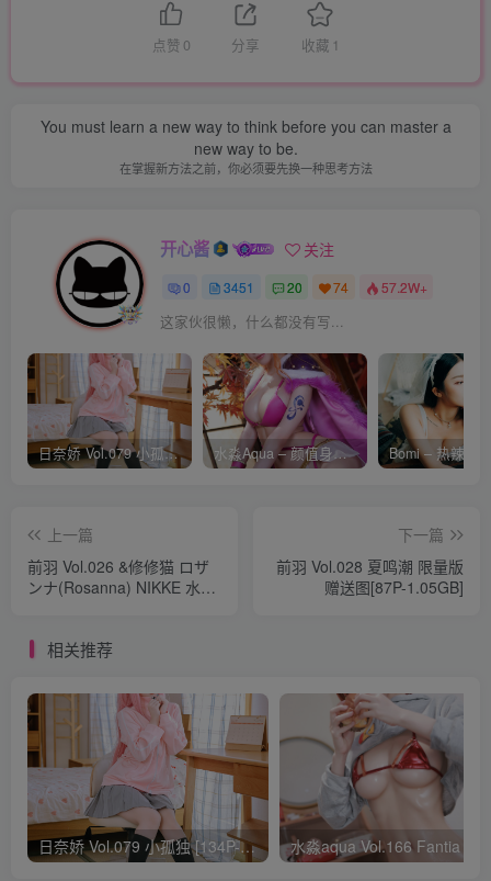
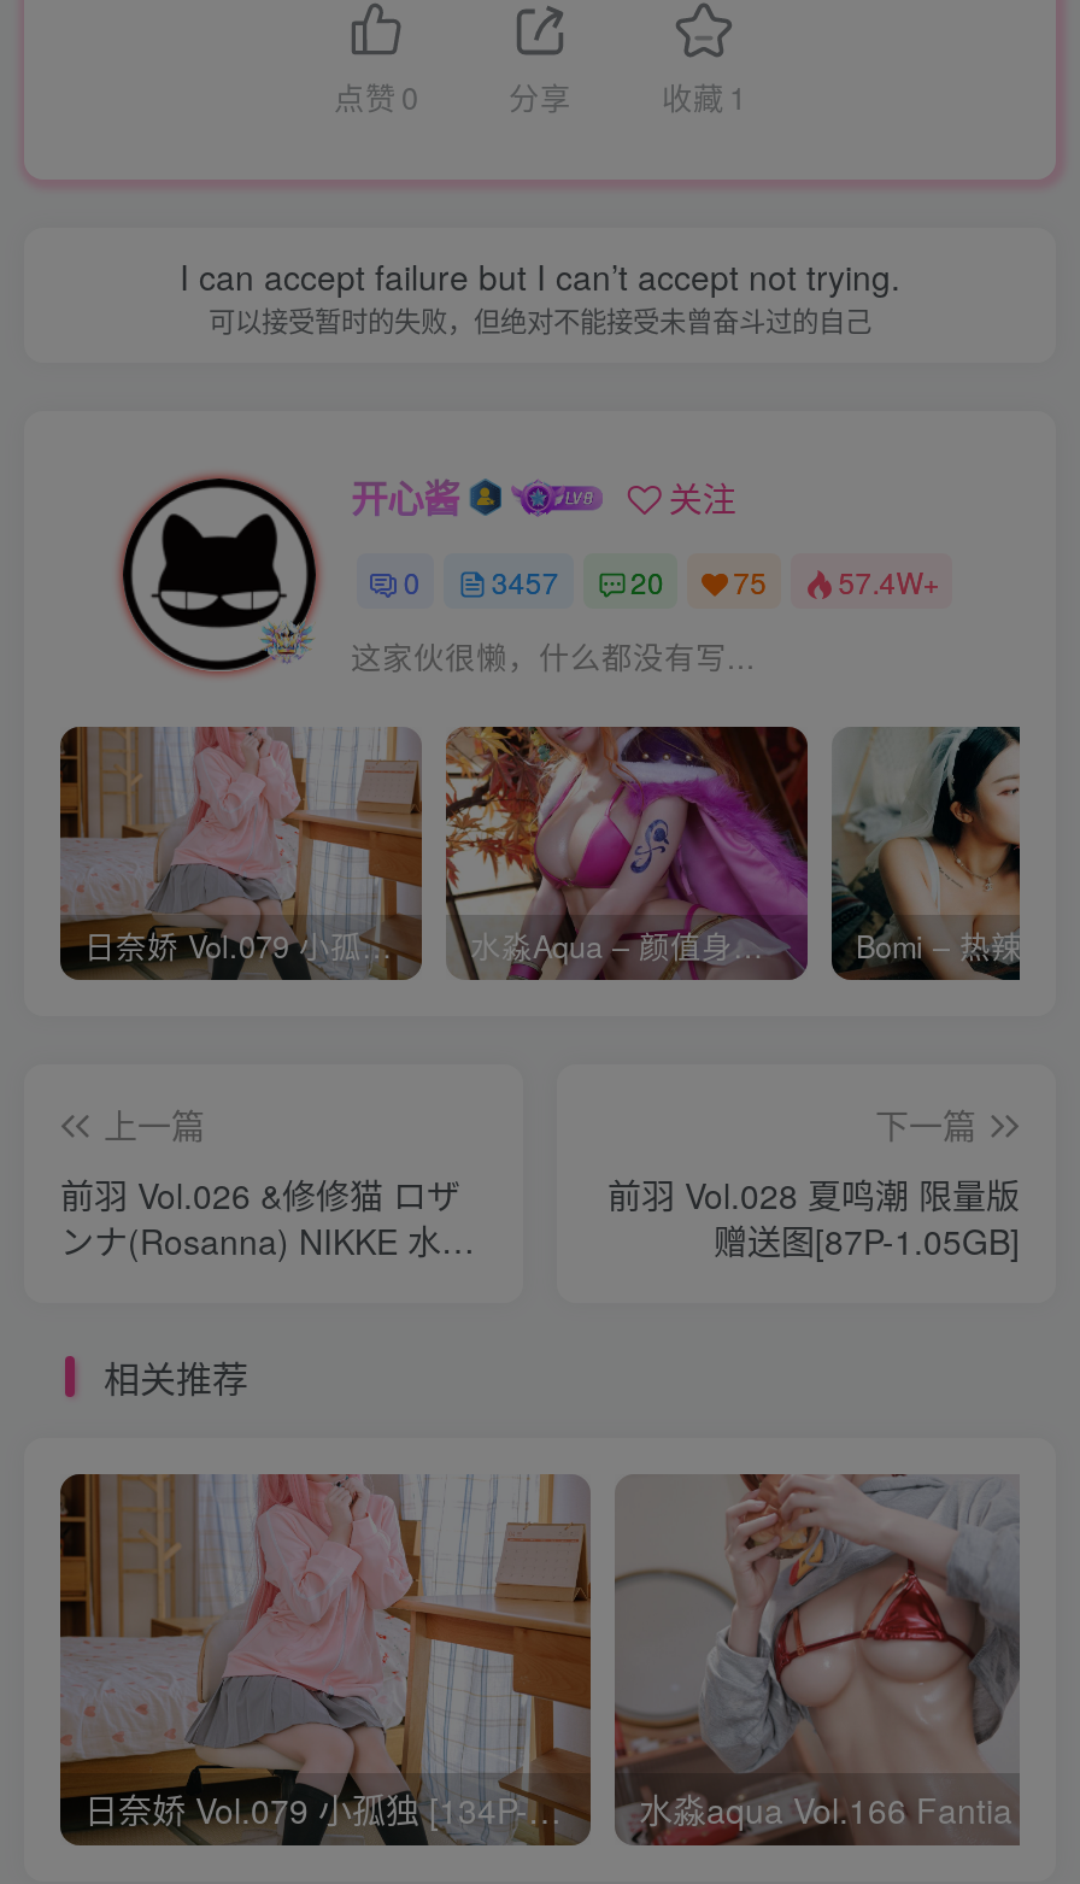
[40,115,451,177] You must learn a new way to think before you can master a | new way to be. | 在掌握新方法之前，你必须要先换一种思考方法 -> [180,252,900,339] I can accept failure but I can’t accept not trying. | 可以接受暂时的失败，但绝对不能接受未曾奋斗过的自己
[223,277,254,296] 3451 -> [492,560,559,601] 3457
[333,277,427,296] 74 | 57.2W+ -> [733,560,939,601] 75 | 57.4W+

